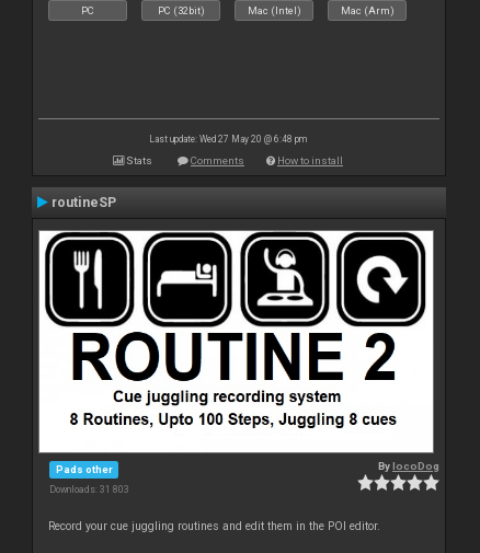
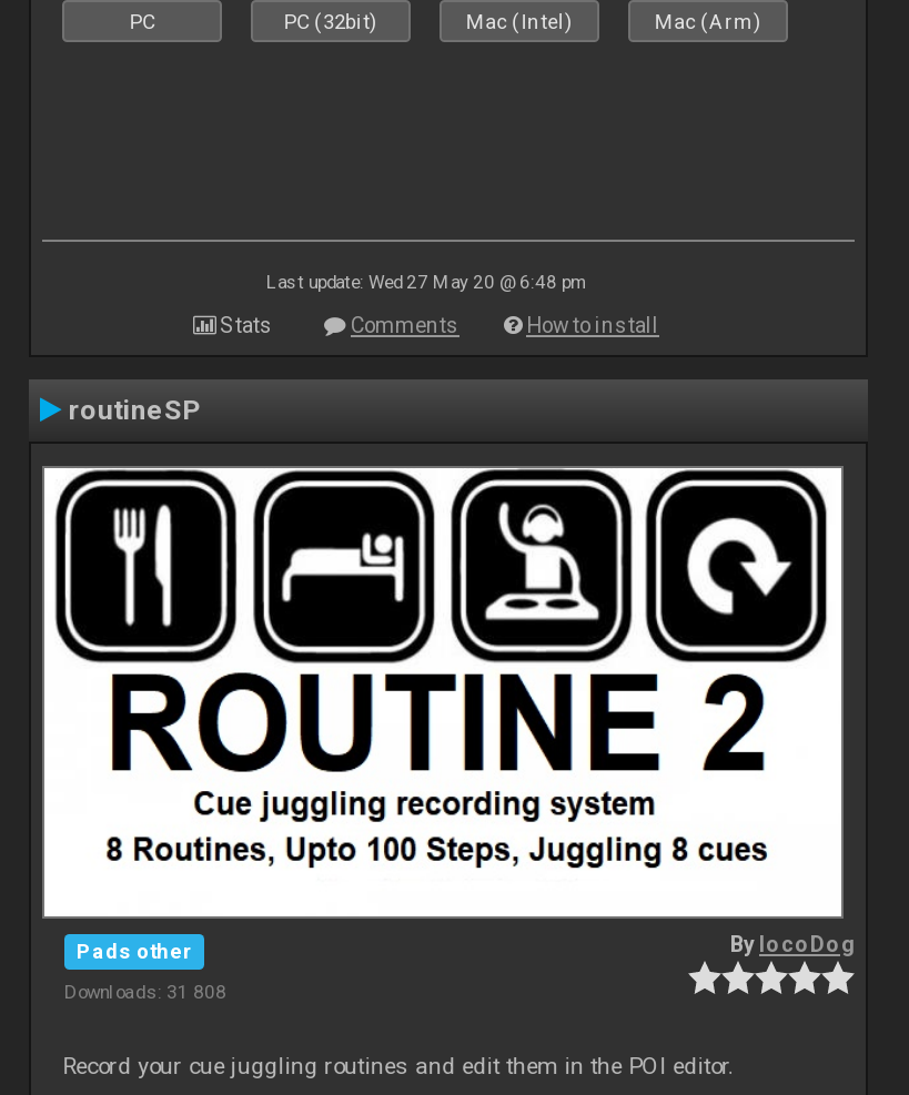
[49,484,129,495] Downloads: 31 803 -> [64,980,226,1002] Downloads: 31 808

